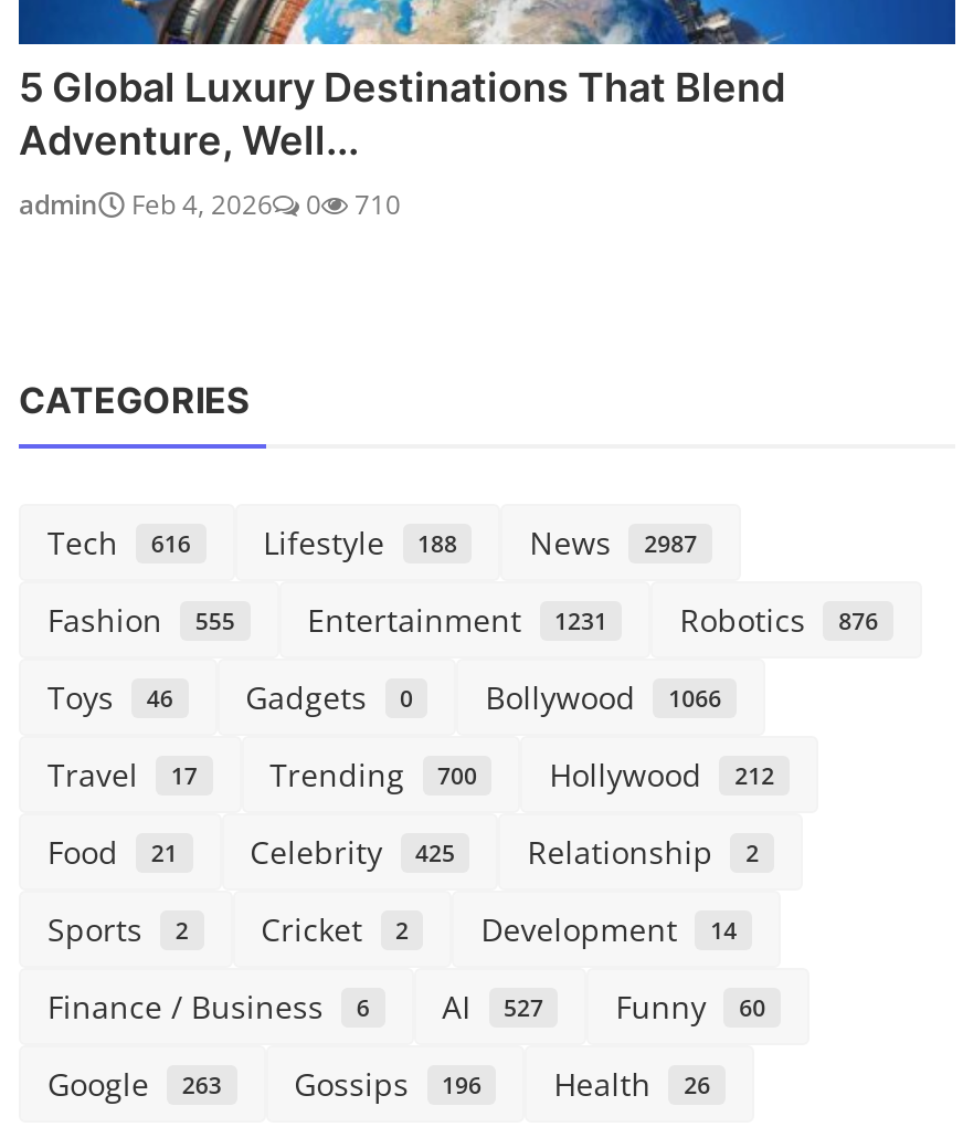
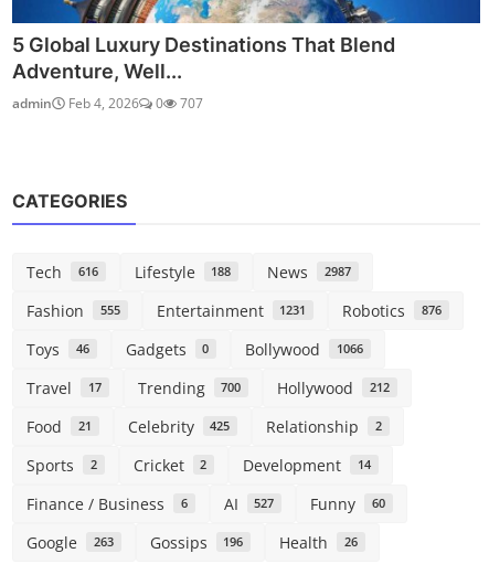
[19,187,401,224] admin Feb 4, 2026 0 710 -> [12,93,203,112] admin Feb 4, 2026 0 707

